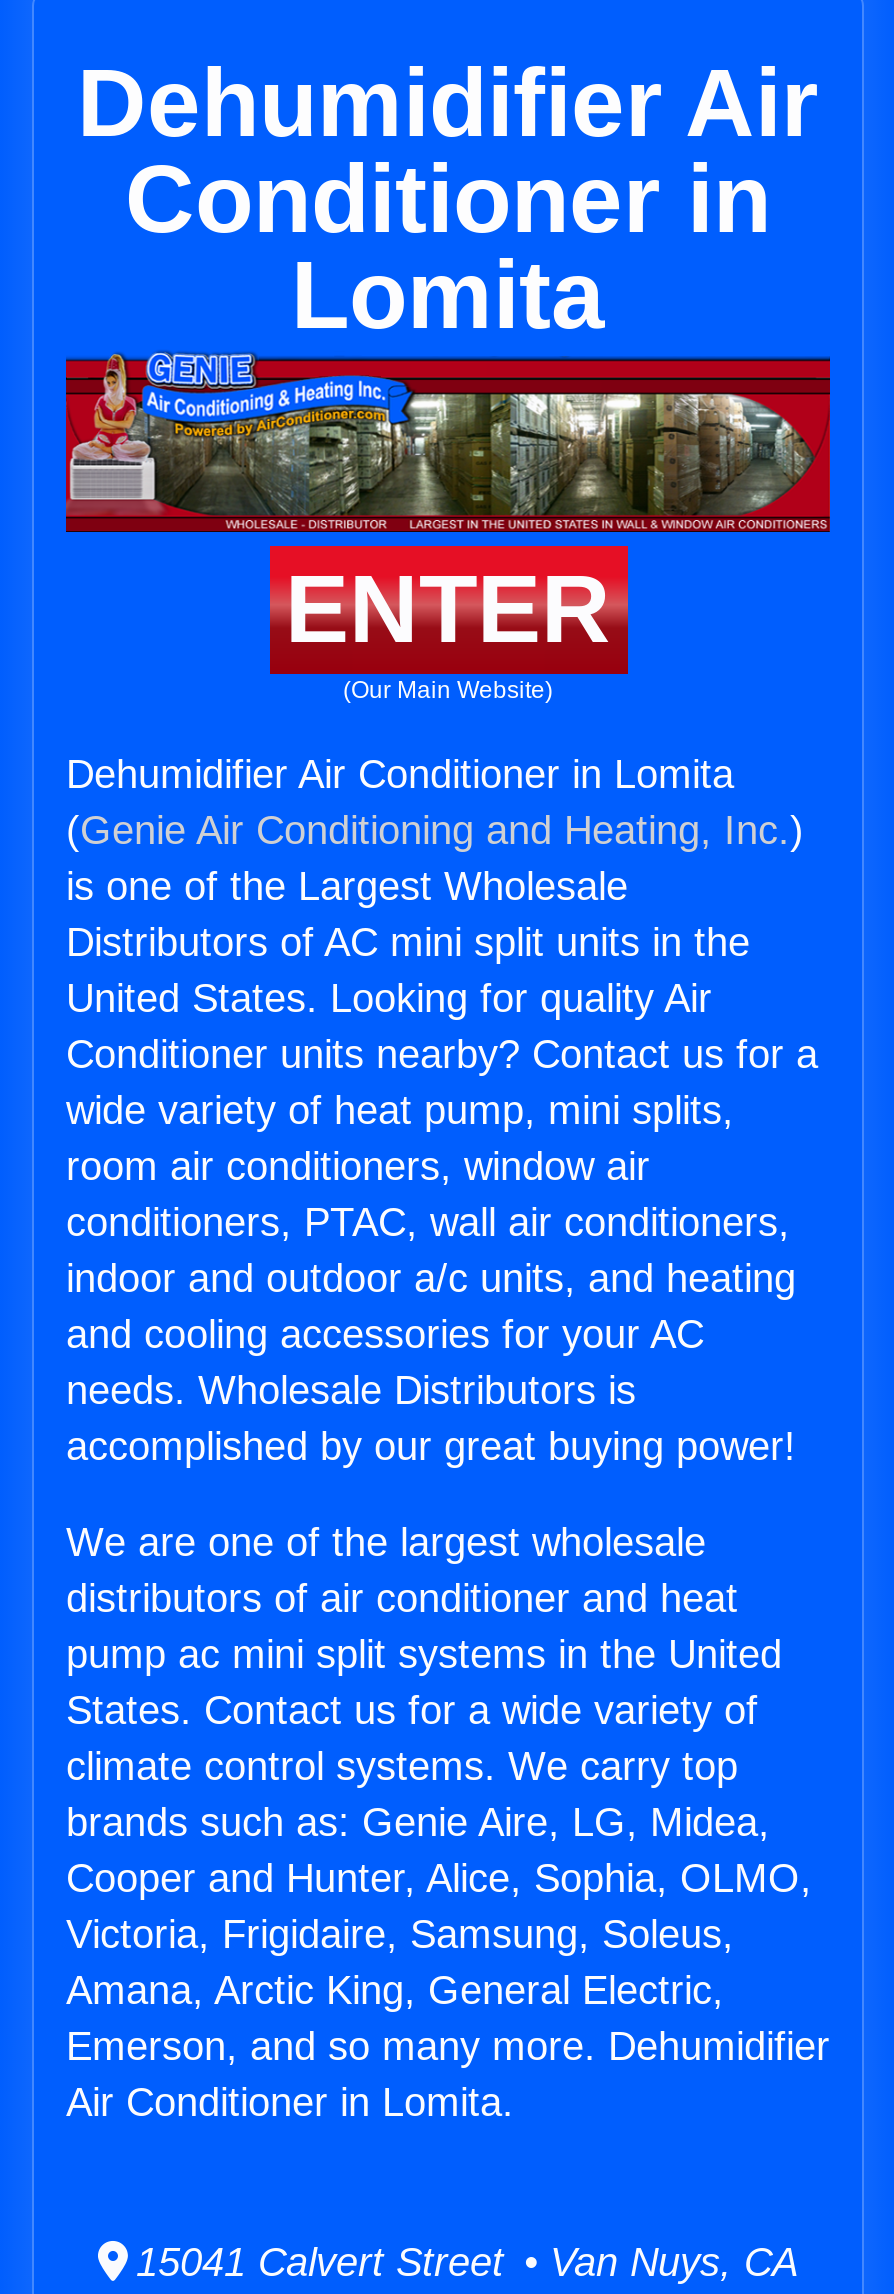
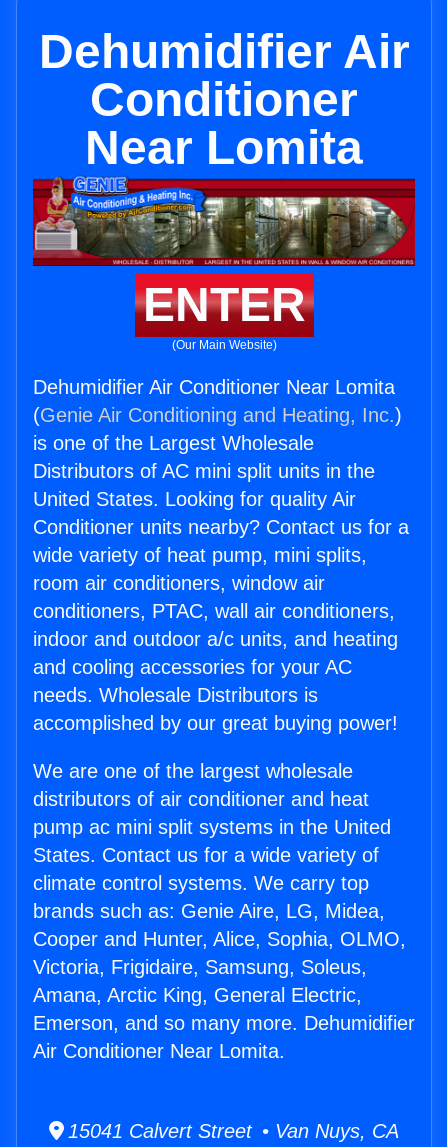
[125,146,771,348] Conditioner in | Lomita -> [85,73,363,174] Conditioner | Near Lomita
[66,752,734,796] Dehumidifier Air Conditioner in Lomita -> [33,376,395,398] Dehumidifier Air Conditioner Near Lomita
[66,2080,514,2124] Air Conditioner in Lomita. -> [33,1040,285,1062] Air Conditioner Near Lomita.

